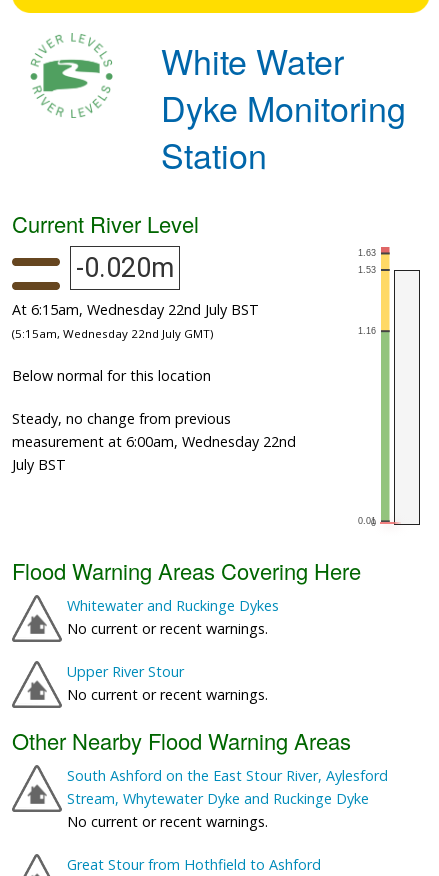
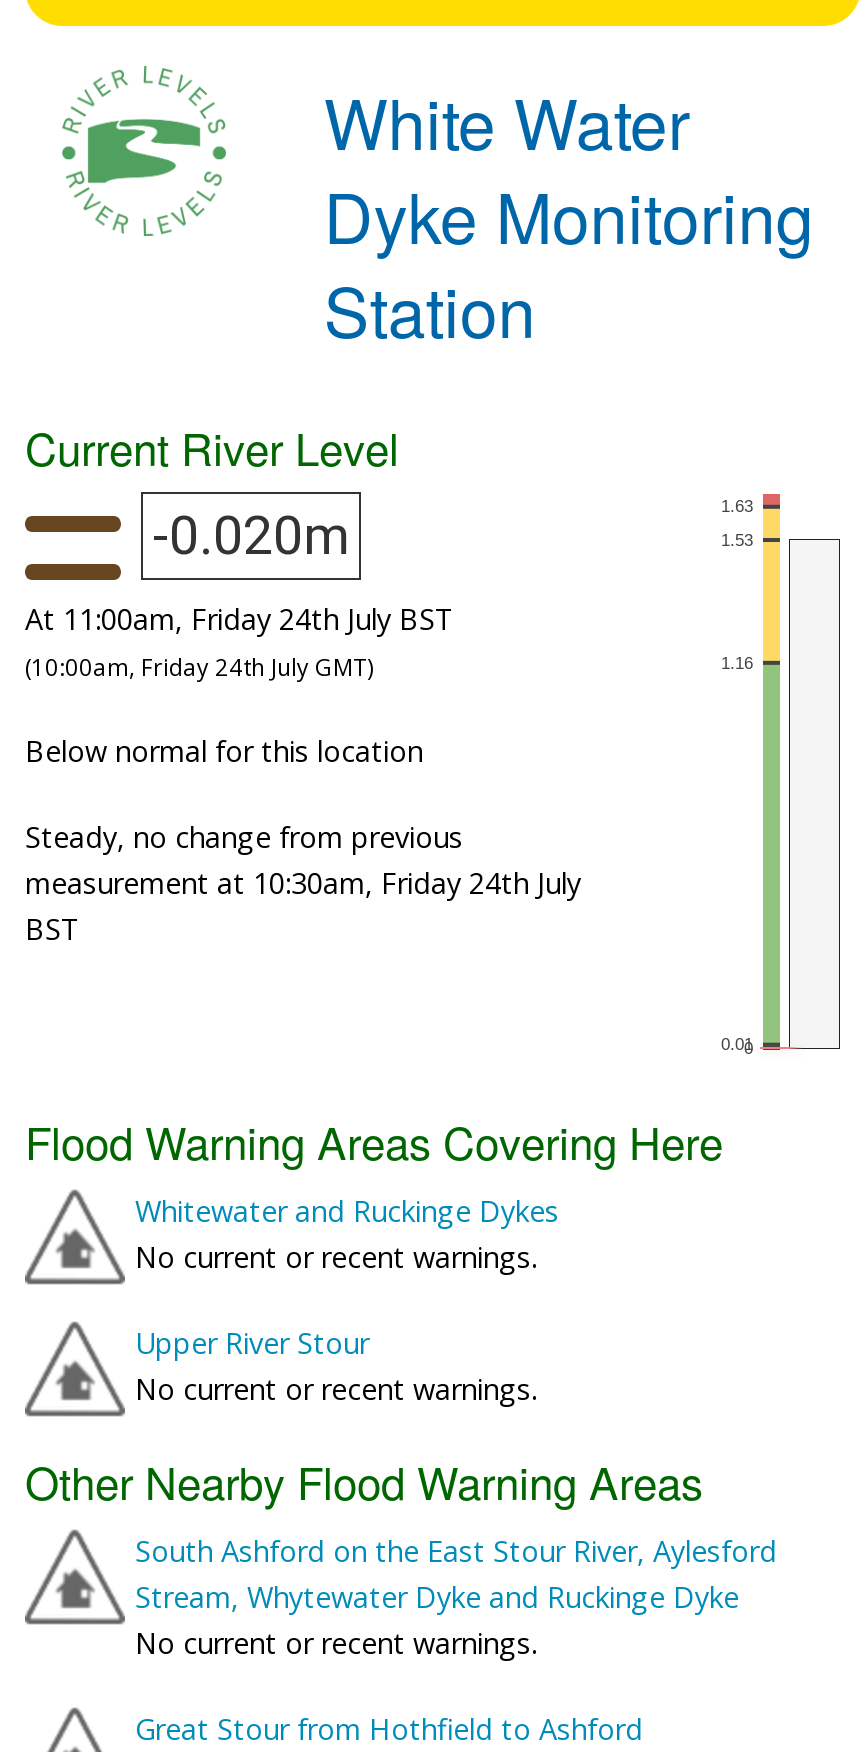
[12,300,259,319] At 6:15am, Wednesday 22nd July BST -> [25,600,455,638] At 11:00am, Friday 24th July BST
[12,326,213,341] (5:15am, Wednesday 22nd July GMT) -> [25,652,373,682] (10:00am, Friday 24th July GMT)
[12,432,296,474] measurement at 6:00am, Wednesday 22nd | July BST -> [25,864,581,948] measurement at 10:30am, Friday 24th July | BST

